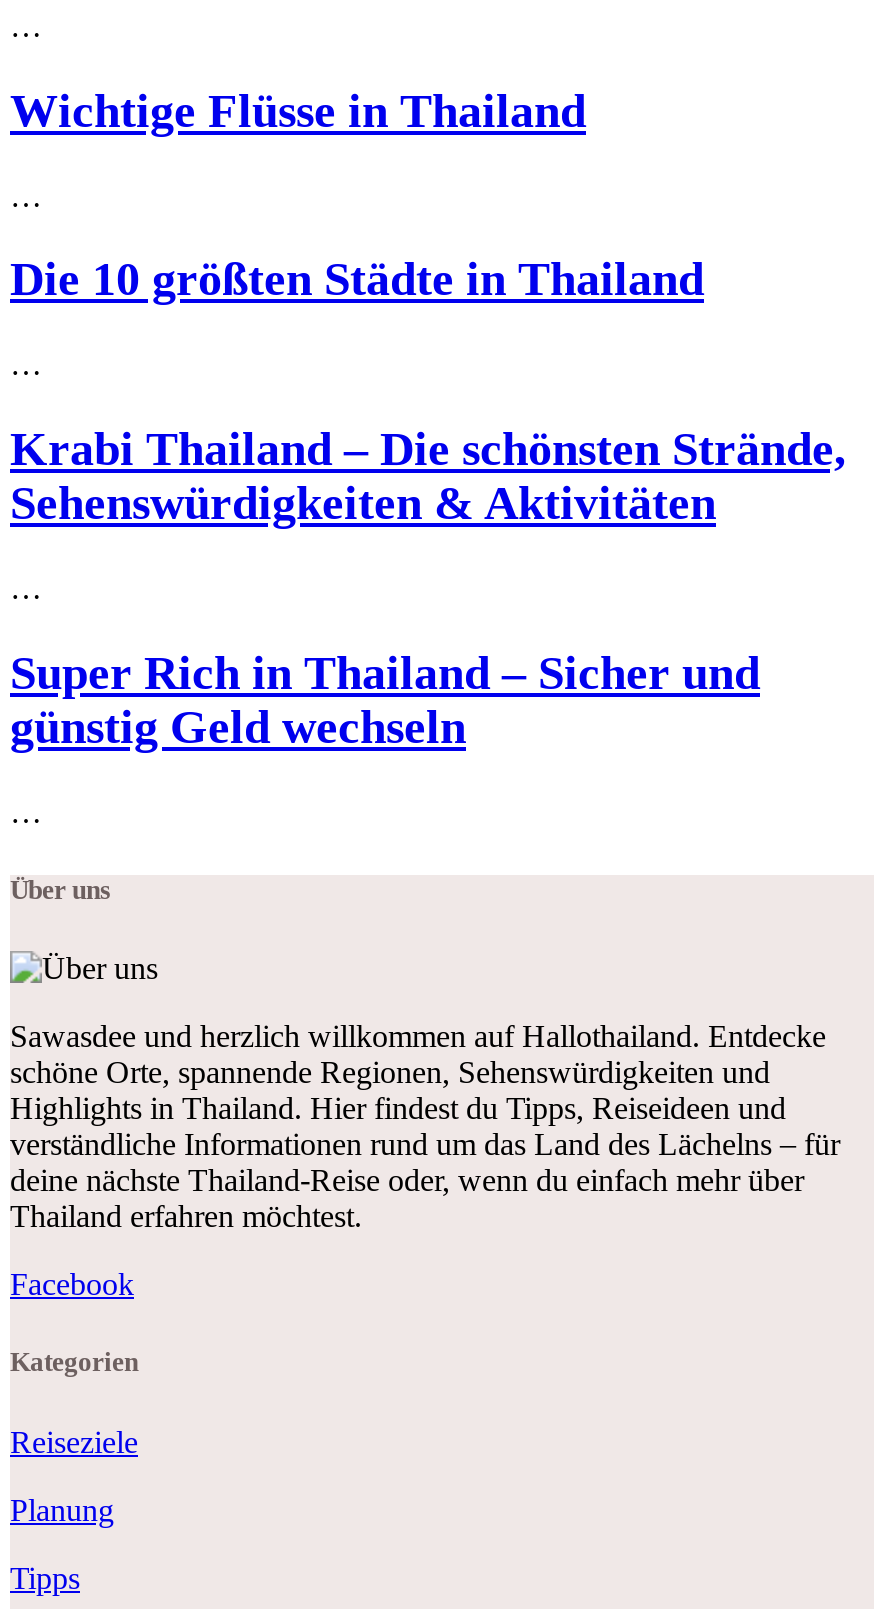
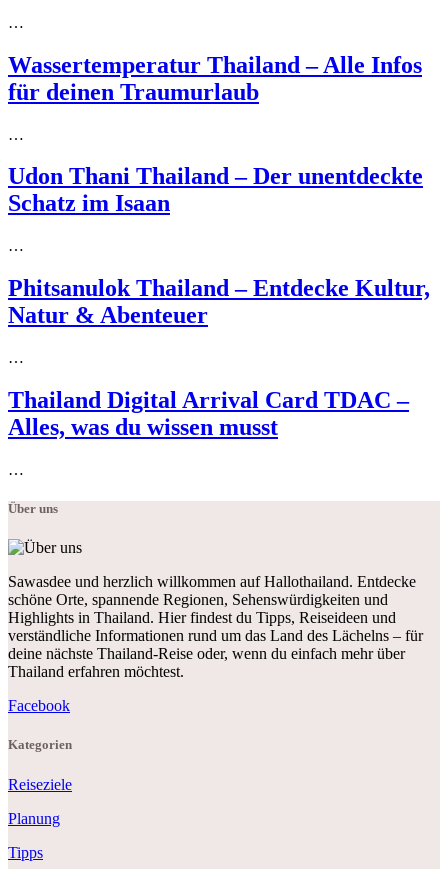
[10,84,586,136] Wichtige Flüsse in Thailand -> [8,52,422,105] Wassertemperatur Thailand – Alle Infos | für deinen Traumurlaub
[10,254,704,306] Die 10 größten Städte in Thailand -> [8,163,423,216] Udon Thani Thailand – Der unentdeckte | Schatz im Isaan
[10,423,846,529] Krabi Thailand – Die schönsten Strände, | Sehenswürdigkeiten & Aktivitäten -> [8,275,430,328] Phitsanulok Thailand – Entdecke Kultur, | Natur & Abenteuer
[10,647,760,753] Super Rich in Thailand – Sicher und | günstig Geld wechseln -> [8,387,409,440] Thailand Digital Arrival Card TDAC – | Alles, was du wissen musst

